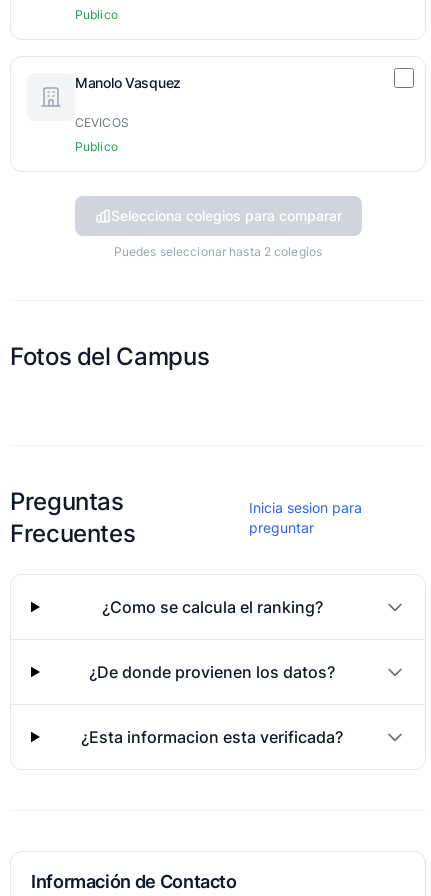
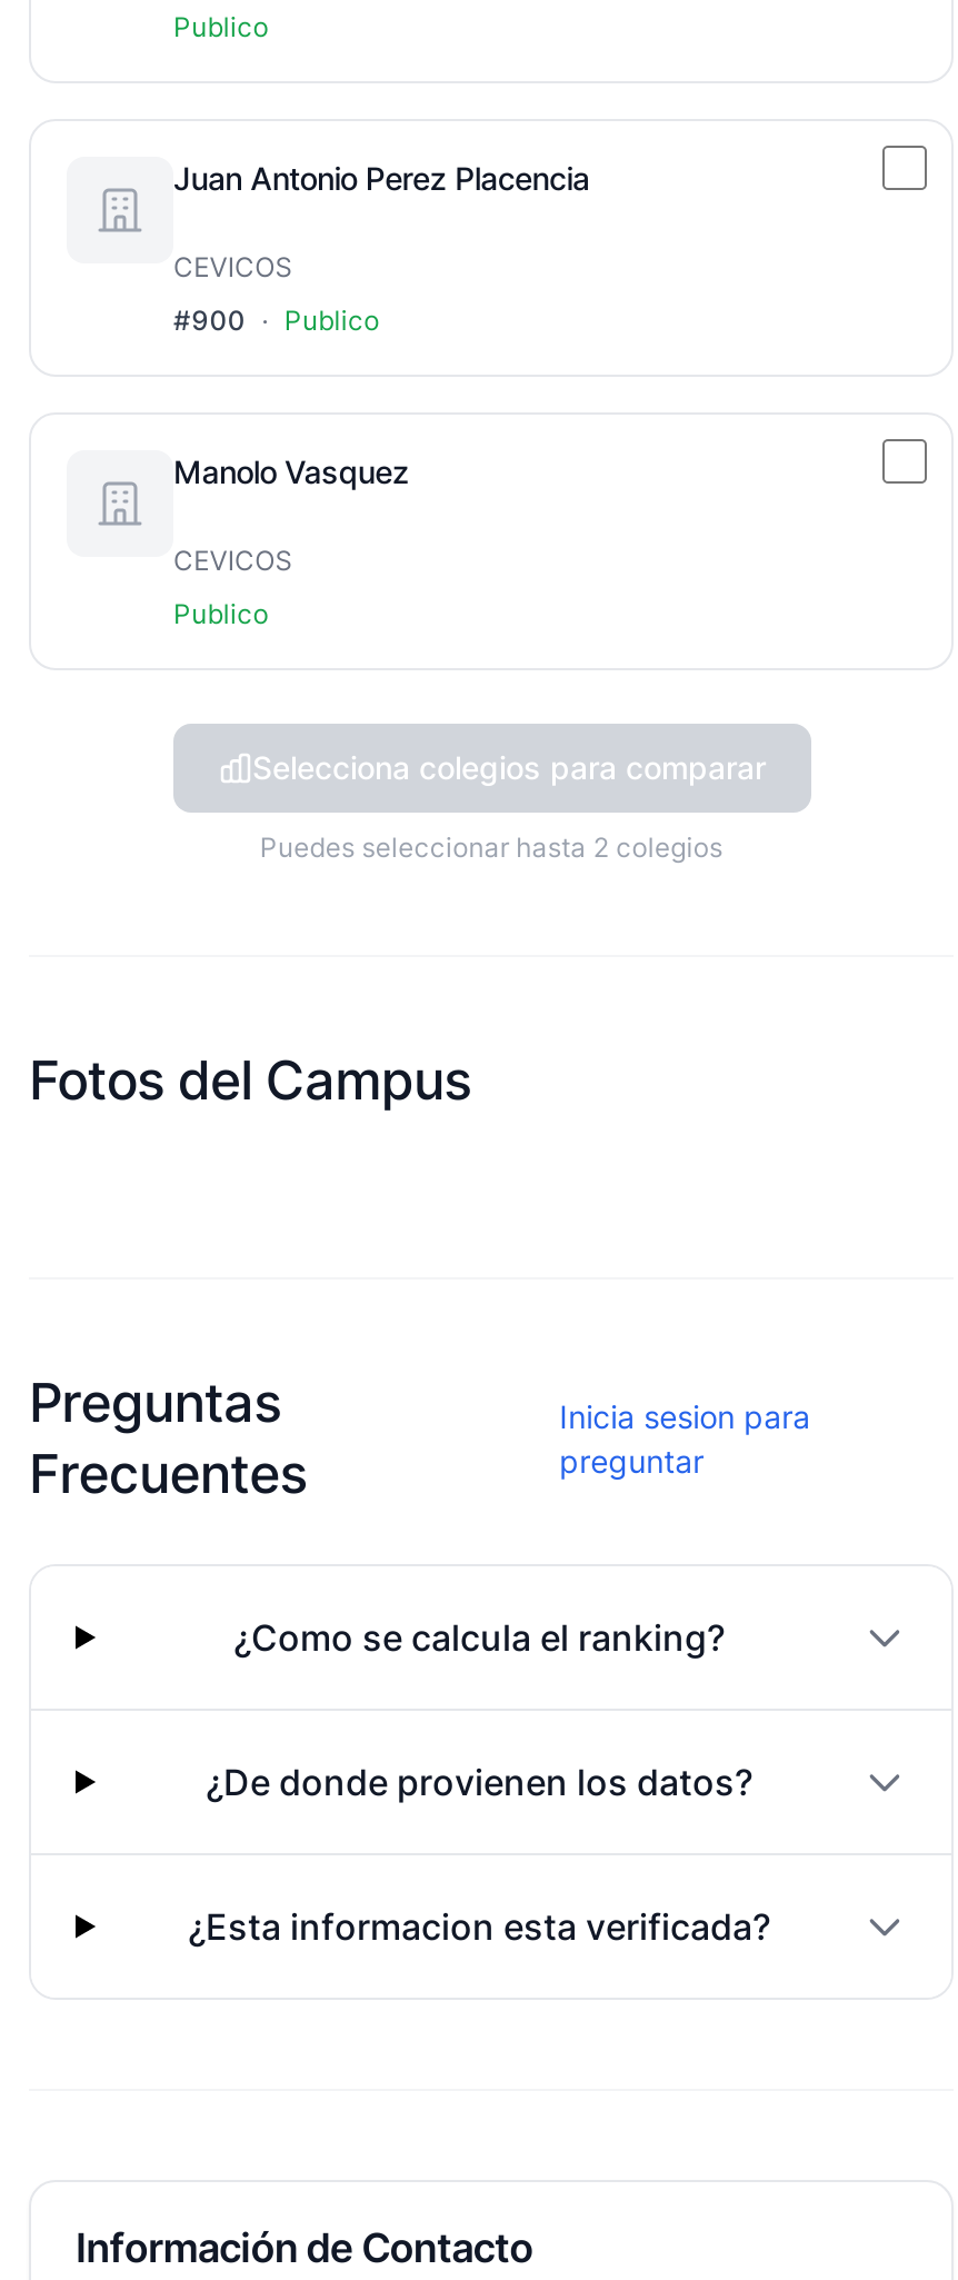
none -> [173,159,589,337] Juan Antonio Perez Placencia | CEVICOS | #900 · Publico

